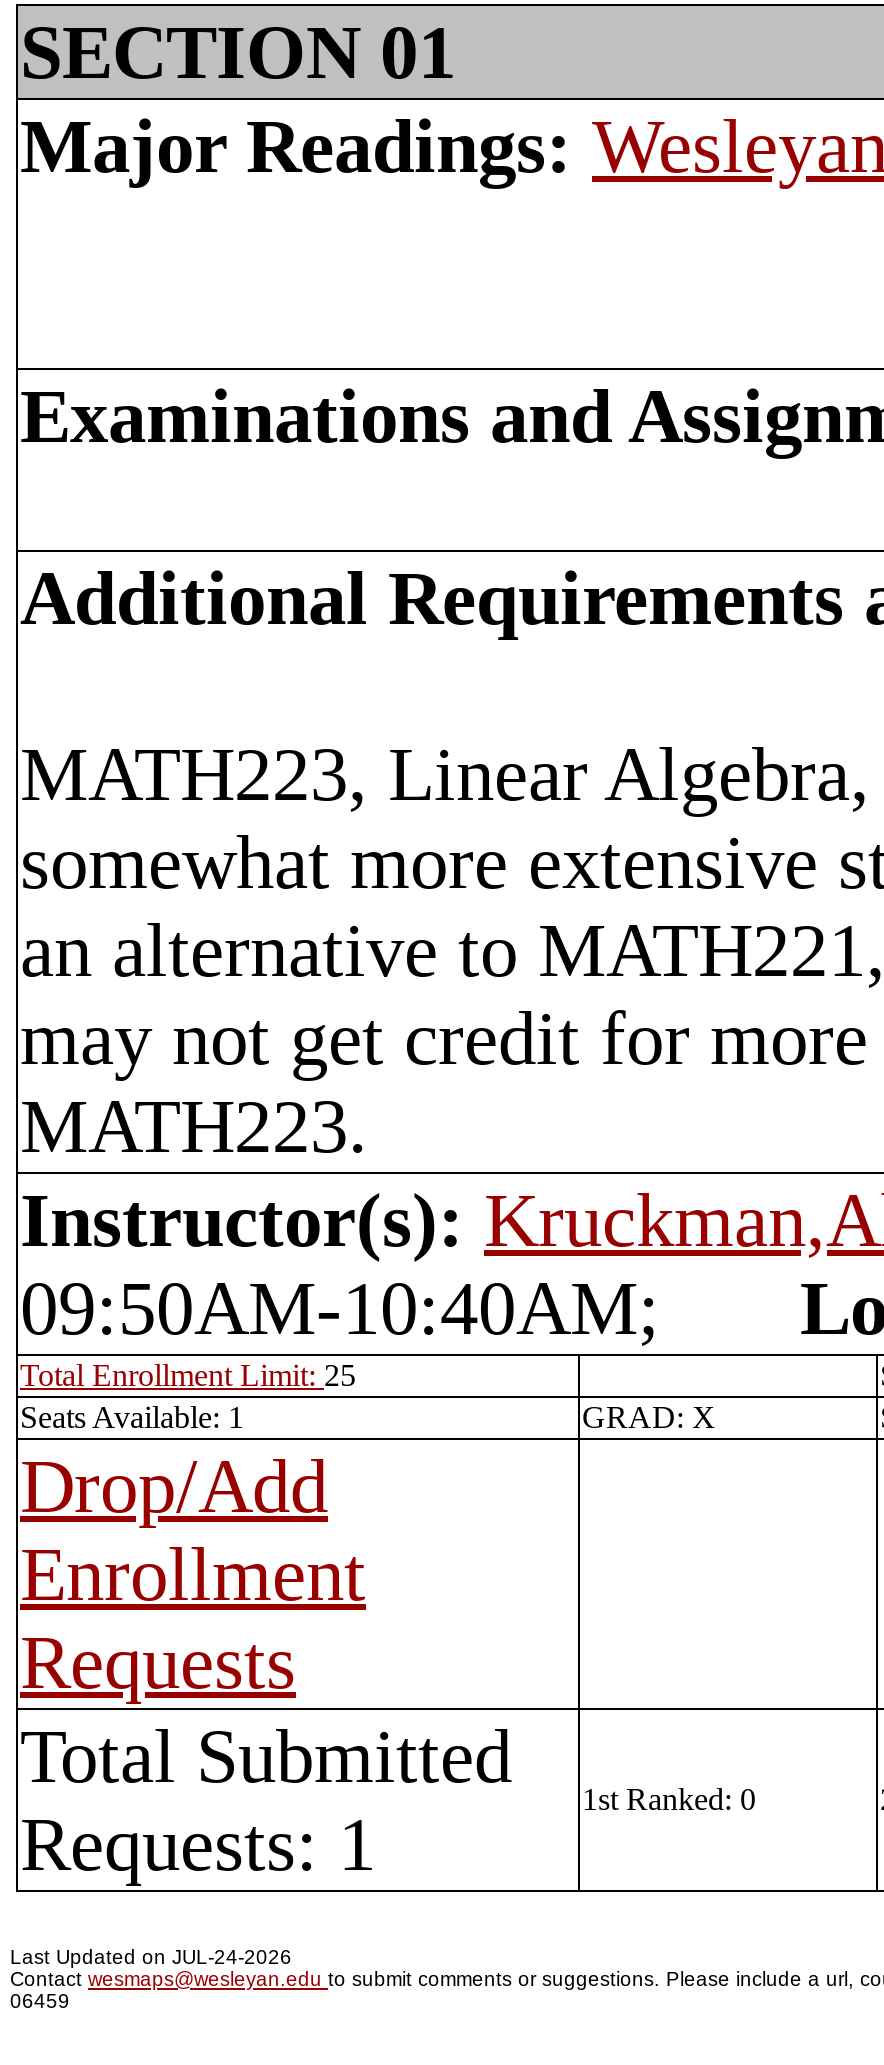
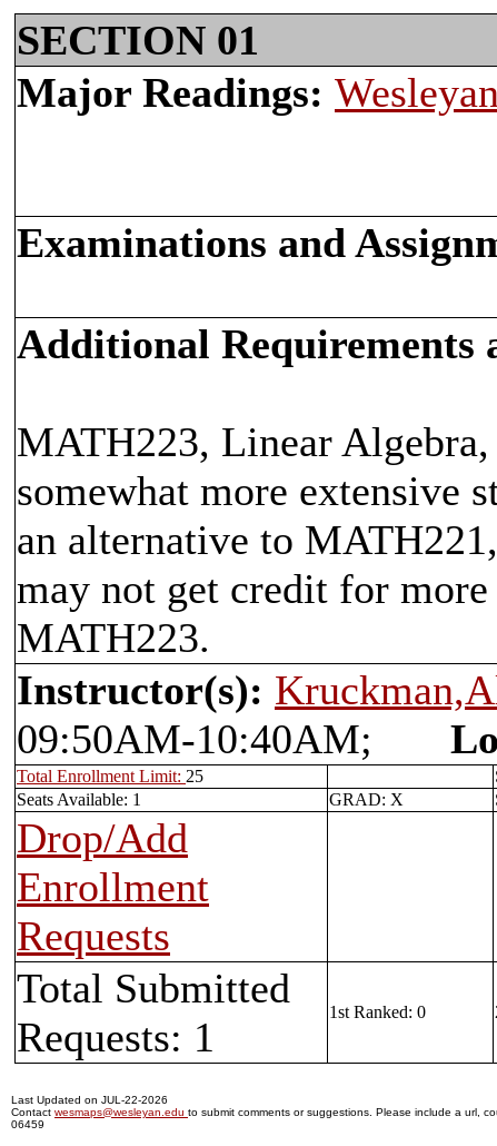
[10,1946,292,1968] Last Updated on JUL-24-2026 -> [11,1094,168,1106] Last Updated on JUL-22-2026

